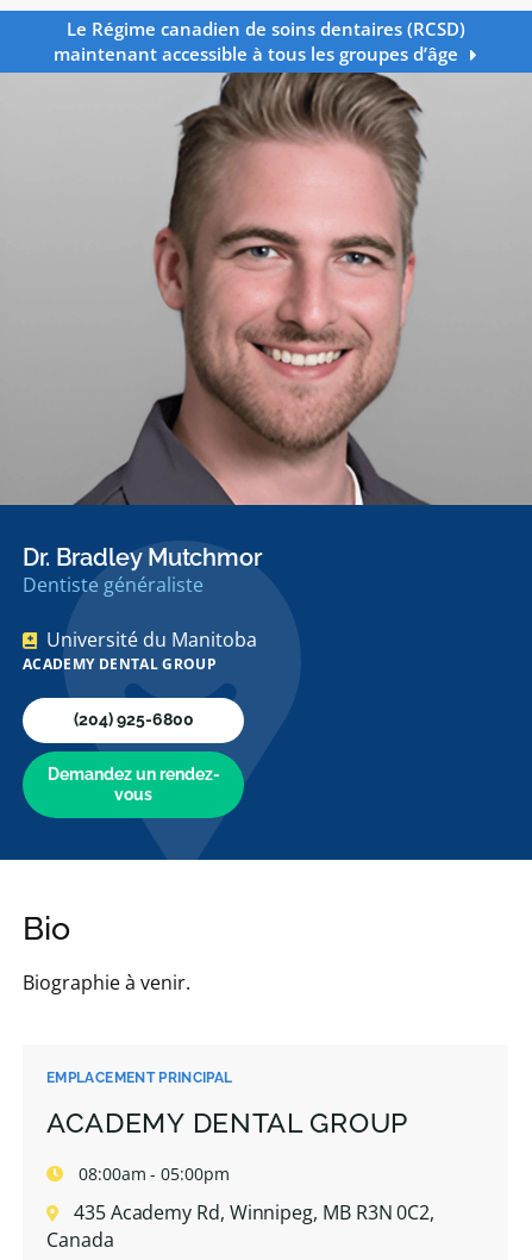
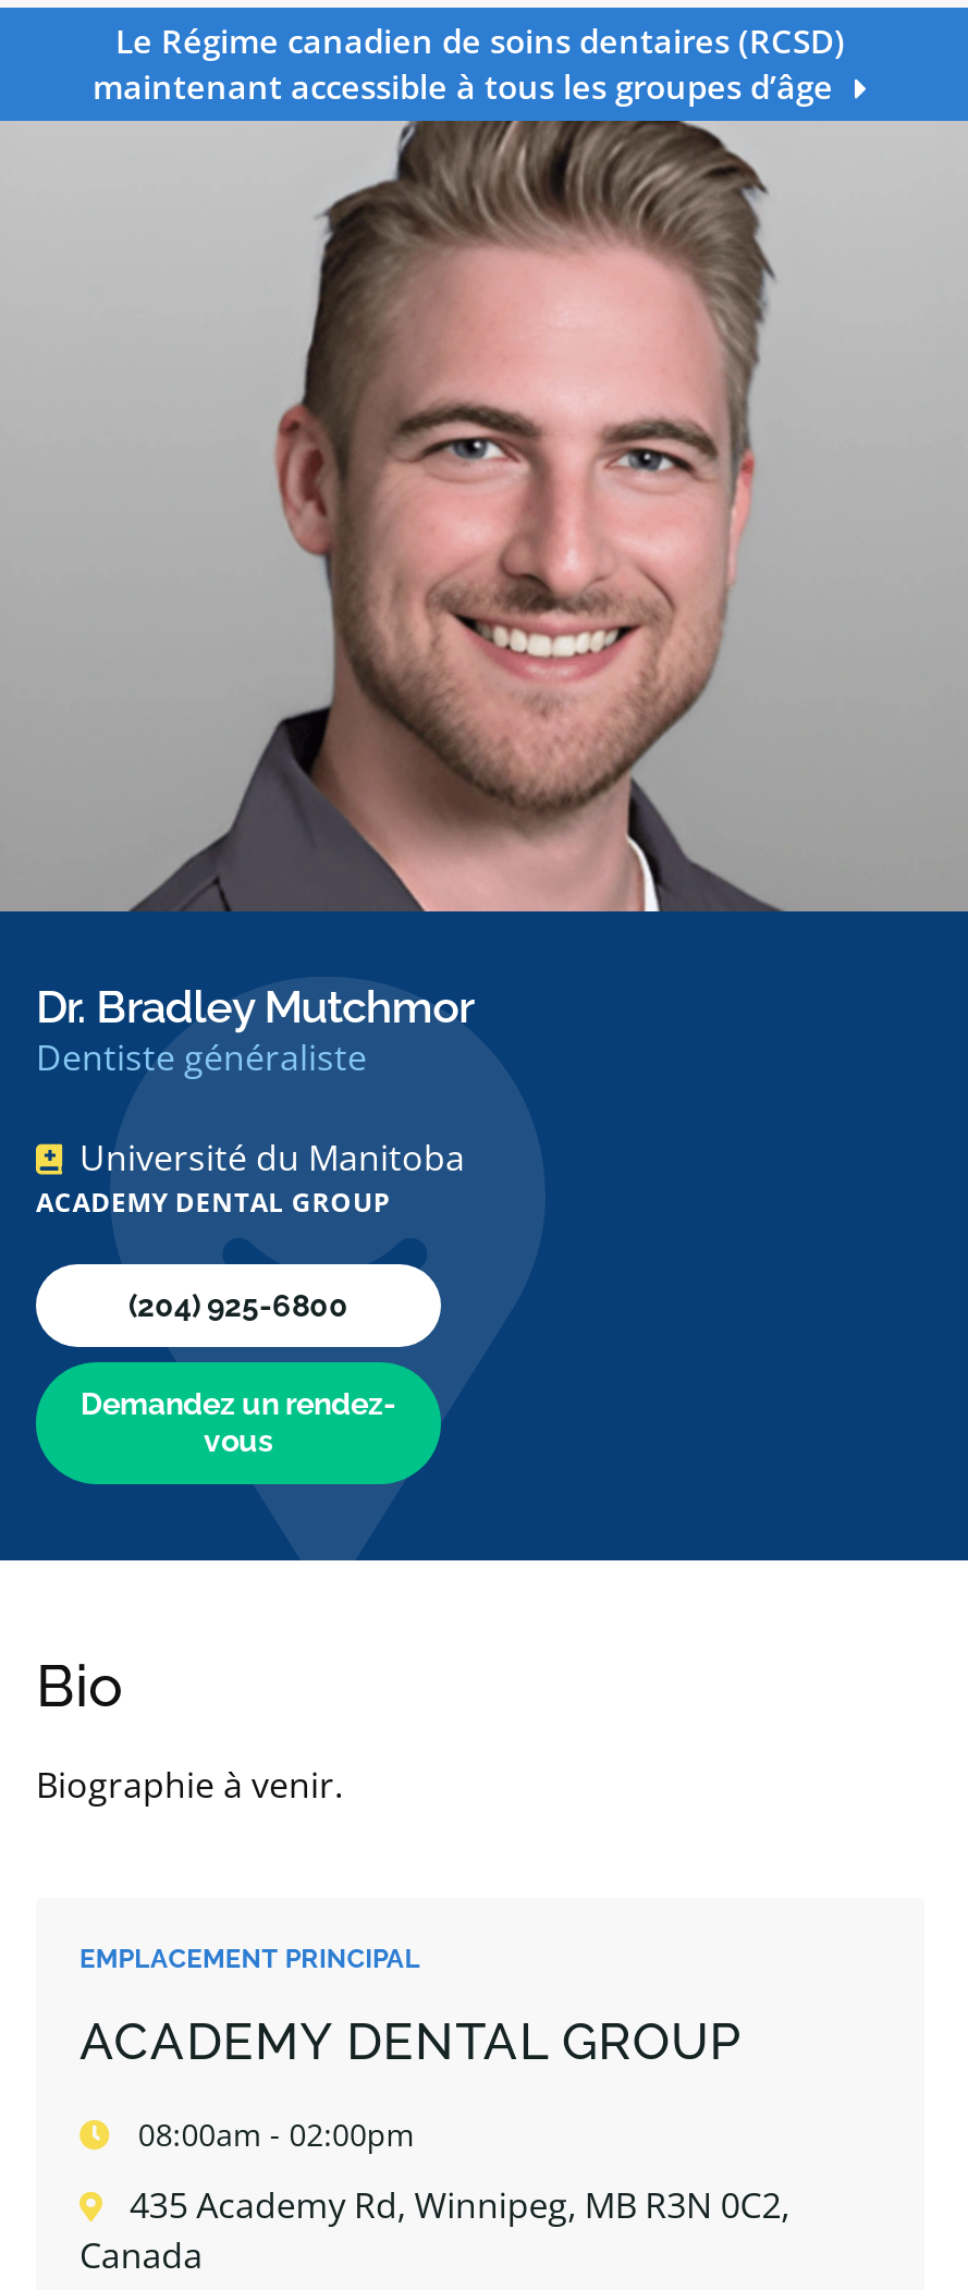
[74,1162,229,1185] 08:00am - 05:00pm -> [130,2114,414,2155] 08:00am - 02:00pm

